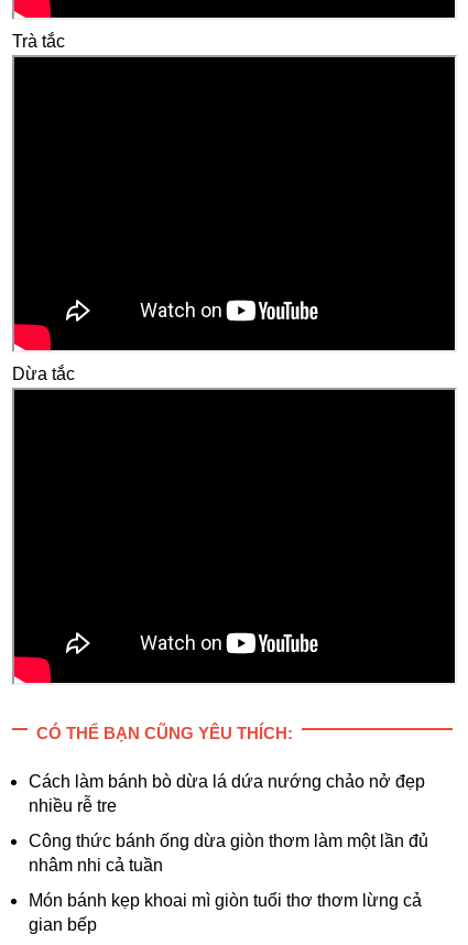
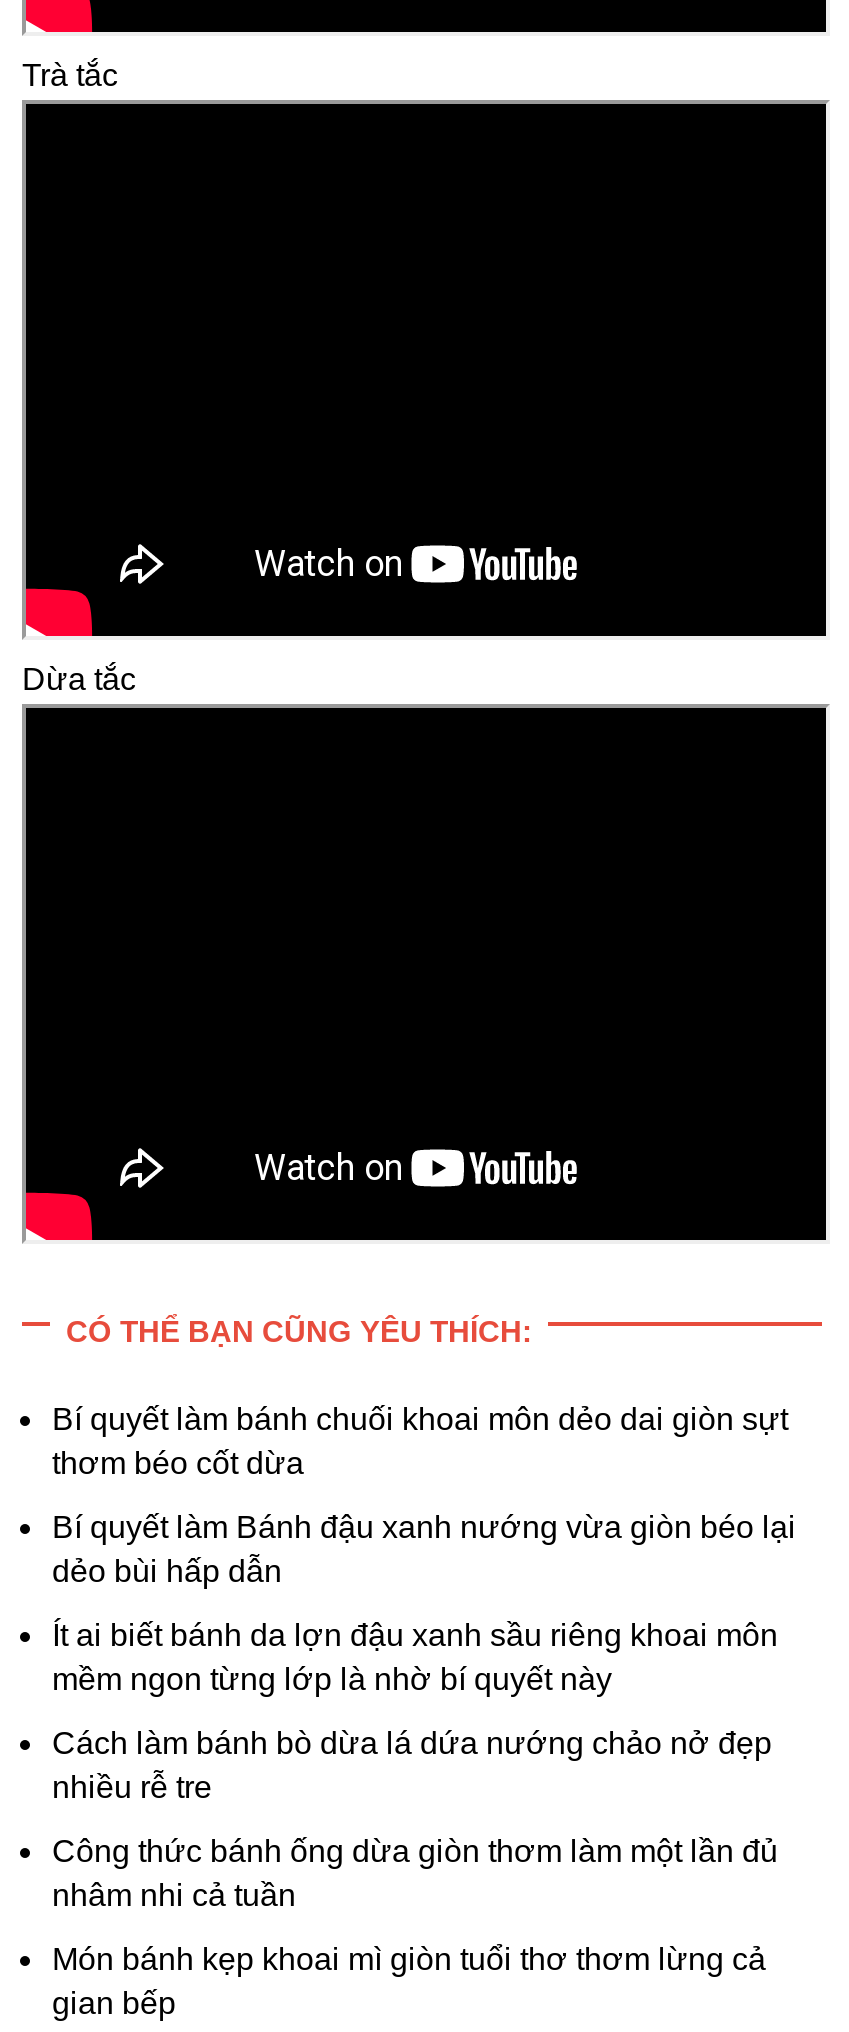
none -> [52,1402,796,1696] Bí quyết làm bánh chuối khoai môn dẻo dai giòn sựt | thơm béo cốt dừa | Bí quyết làm Bánh đậu xanh nướng vừa giòn béo lại | dẻo bùi hấp dẫn | Ít ai biết bánh da lợn đậu xanh sầu riêng khoai môn | mềm ngon từng lớp là nhờ bí quyết này

